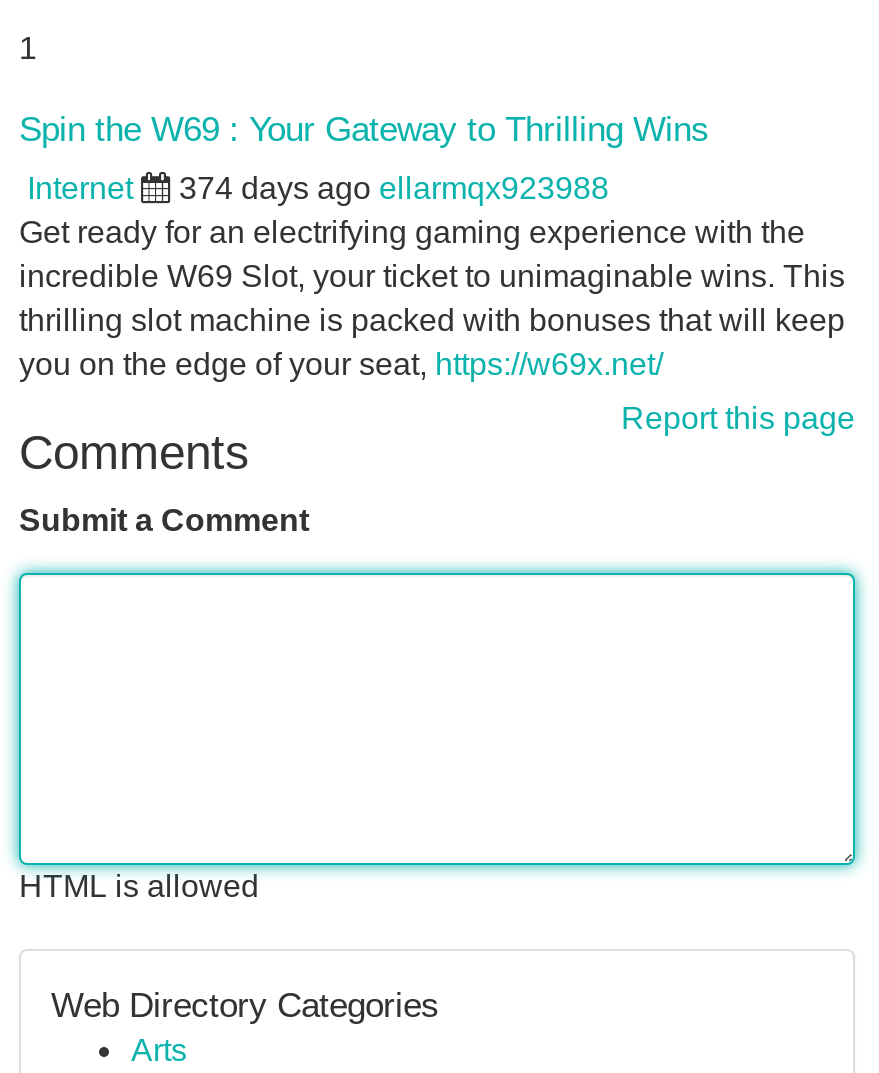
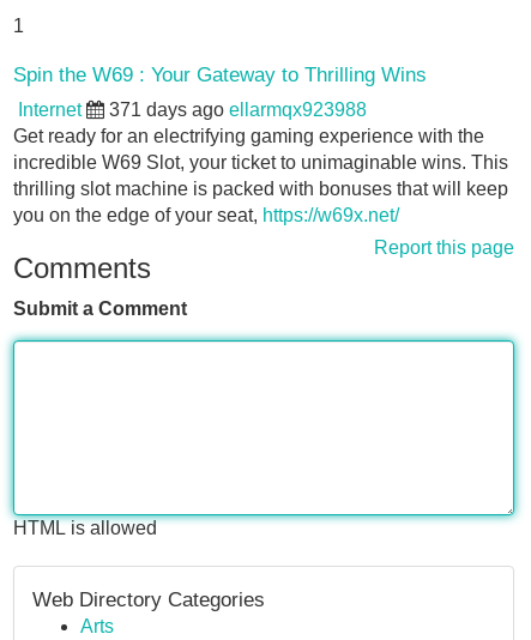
[179,171,609,205] 374 days ago ellarmqx923988 -> [109,99,367,120] 371 days ago ellarmqx923988

